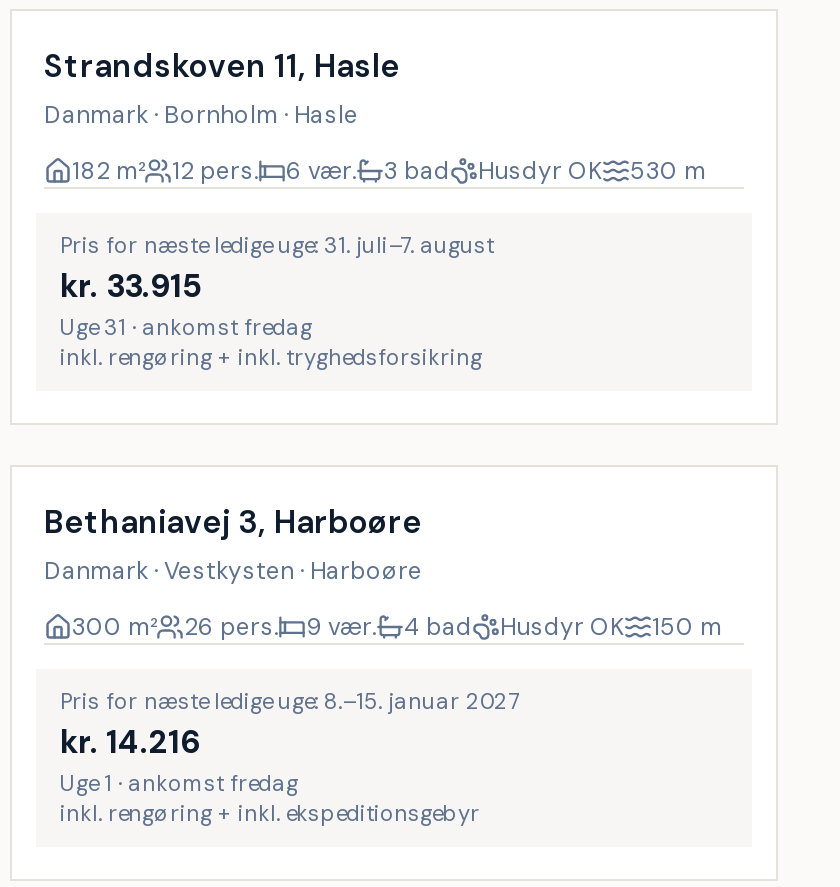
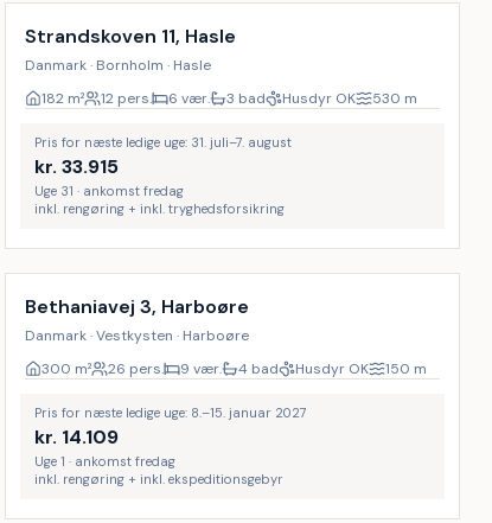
[60,721,200,763] kr. 14.216 -> [34,425,119,449] kr. 14.109

